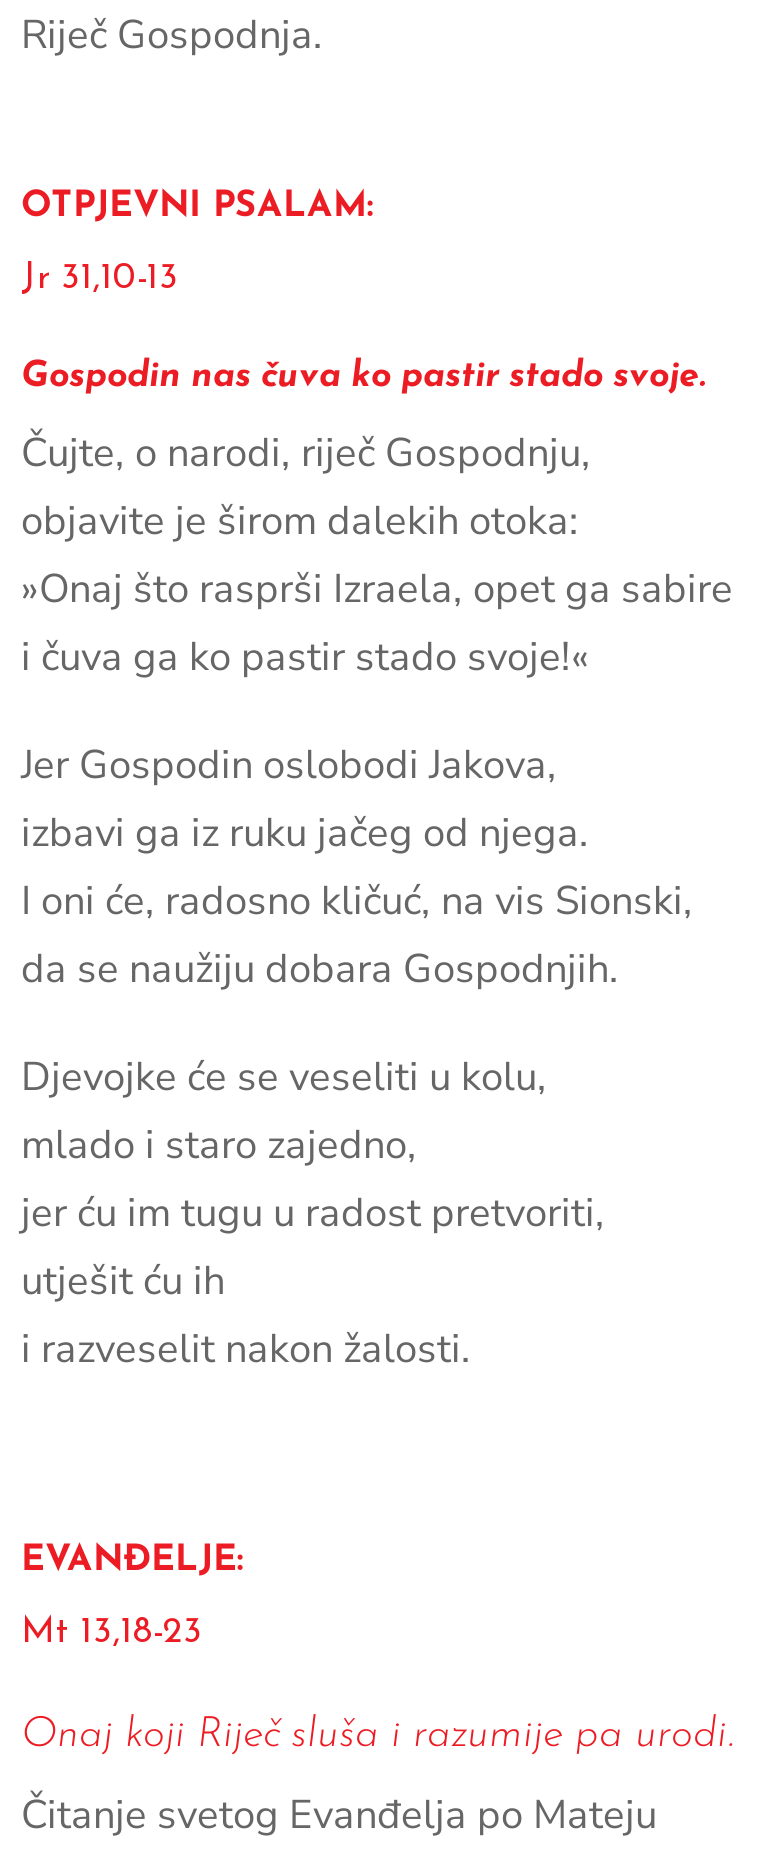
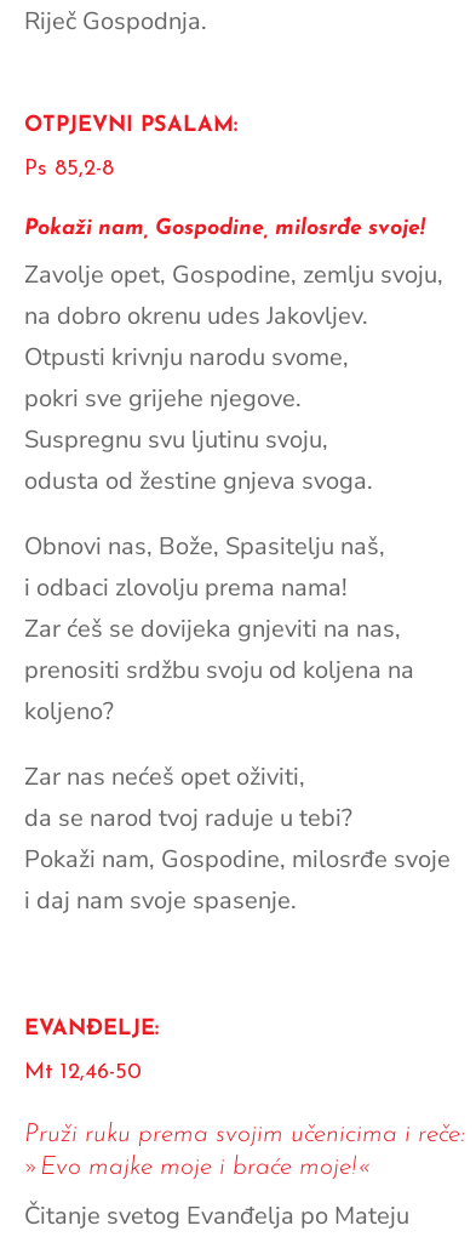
[21,260,179,298] Jr 31,10-13 -> [24,158,113,181] Ps 85,2-8
[21,358,705,396] Gospodin nas čuva ko pastir stado svoje. -> [24,217,425,240] Pokaži nam, Gospodine, milosrđe svoje!
[21,426,733,684] Čujte, o narodi, riječ Gospodnju, | objavite je širom dalekih otoka: | »Onaj što rasprši Izraela, opet ga sabire | i čuva ga ko pastir stado svoje!« -> [24,258,443,497] Zavolje opet, Gospodine, zemlju svoju, | na dobro okrenu udes Jakovljev. | Otpusti krivnju narodu svome, | pokri sve grijehe njegove. | Suspregnu svu ljutinu svoju, | odusta od žestine gnjeva svoga.
[21,738,693,996] Jer Gospodin oslobodi Jakova, | izbavi ga iz ruku jačeg od njega. | I oni će, radosno kličuć, na vis Sionski, | da se naužiju dobara Gospodnjih. -> [24,530,414,728] Obnovi nas, Bože, Spasitelju naš, | i odbaci zlovolju prema nama! | Zar ćeš se dovijeka gnjeviti na nas, | prenositi srdžbu svoju od koljena na | koljeno?
[21,1050,605,1376] Djevojke će se veseliti u kolu, | mlado i staro zajedno, | jer ću im tugu u radost pretvoriti, | utješit ću ih | i razveselit nakon žalosti. -> [24,761,450,917] Zar nas nećeš opet oživiti, | da se narod tvoj raduje u tebi? | Pokaži nam, Gospodine, milosrđe svoje | i daj nam svoje spasenje.
[21,1614,203,1652] Mt 13,18-23 -> [24,1061,141,1084] Mt 12,46-50
[21,1714,733,1756] Onaj koji Riječ sluša i razumije pa urodi. -> [24,1122,464,1180] Pruži ruku prema svojim učenicima i reče: | »Evo majke moje i braće moje!«

